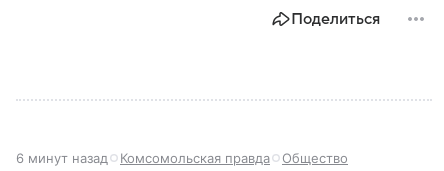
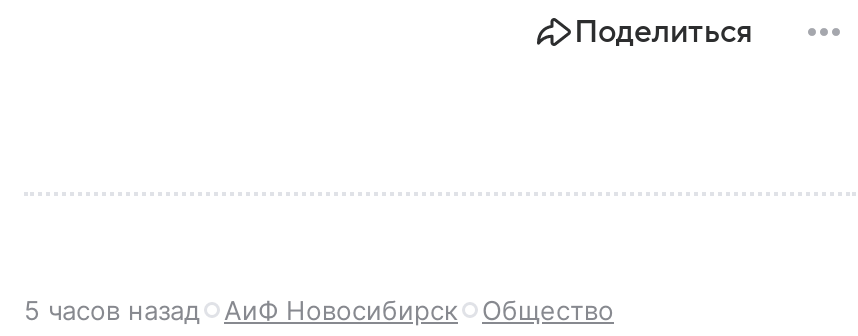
[16,150,270,166] 6 минут назад | Комсомольская правда -> [24,293,458,325] 5 часов назад | АиФ Новосибирск

